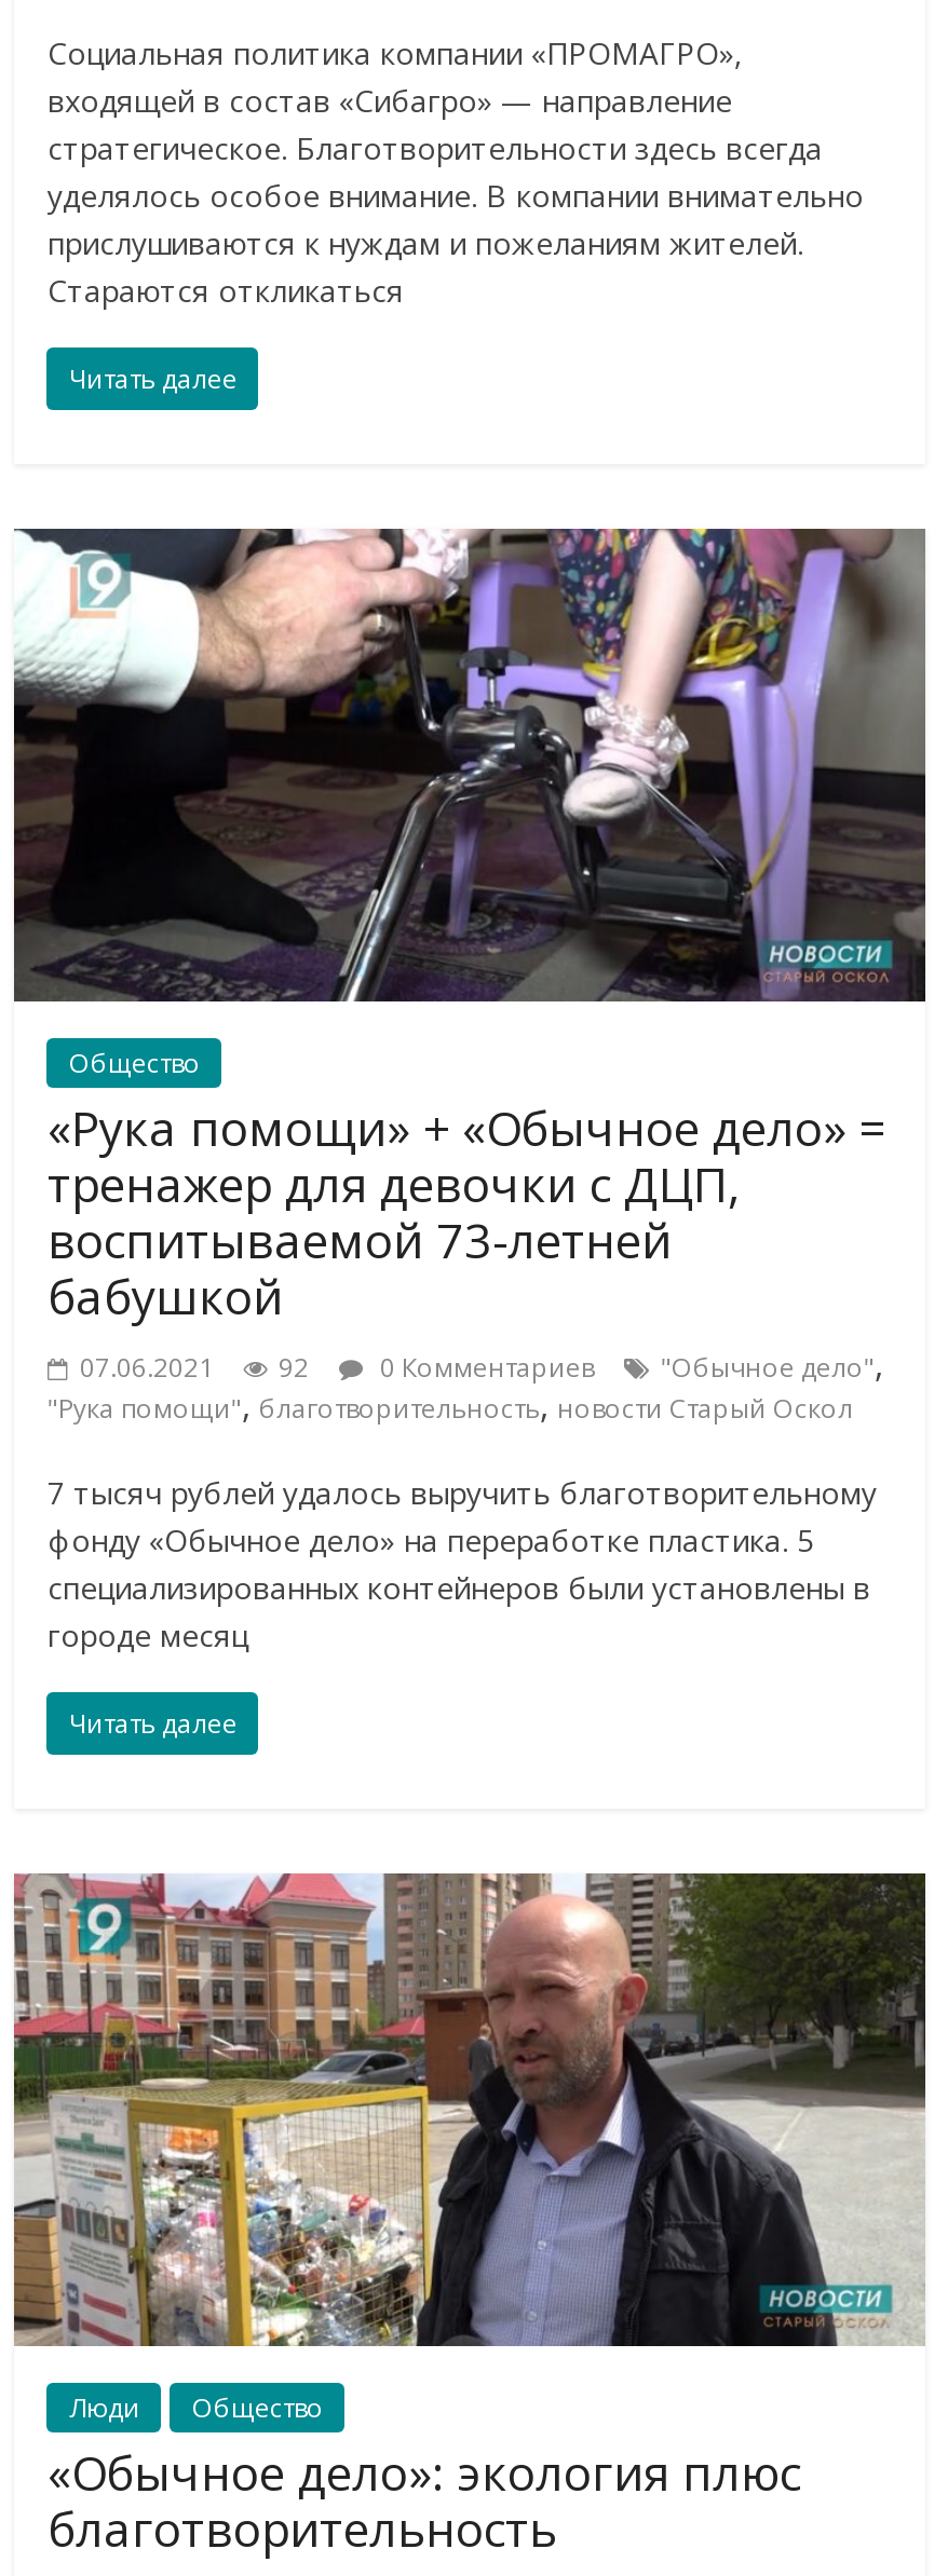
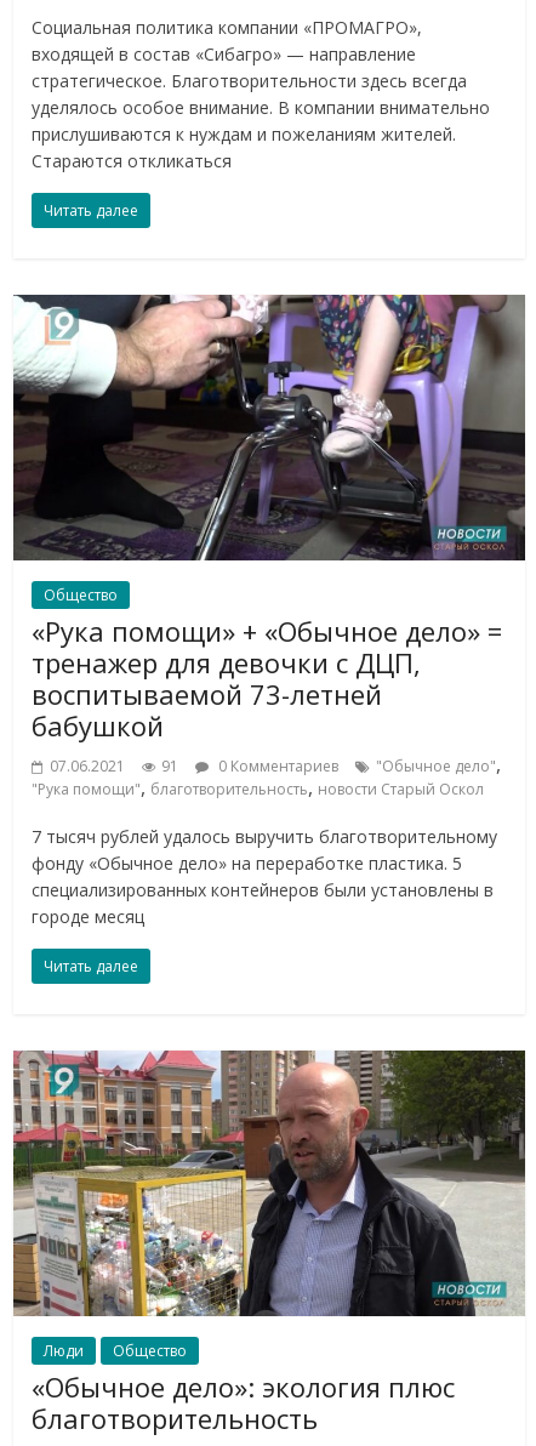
[80,1340,883,1388] 07.06.2021 92 0 Комментариев "Обычное дело", -> [50,751,501,777] 07.06.2021 91 0 Комментариев "Обычное дело",

